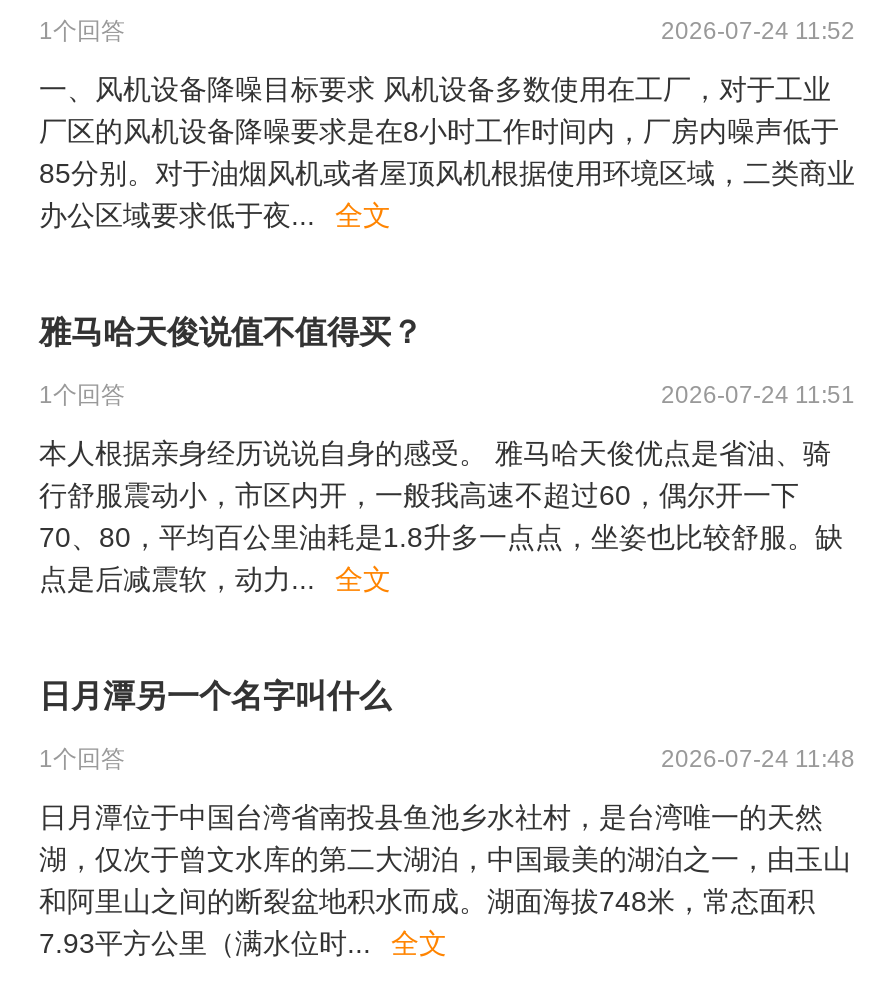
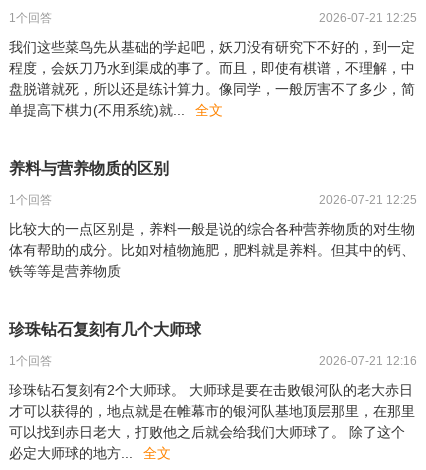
[661,17,855,45] 2026-07-24 11:52 -> [319,11,417,25] 2026-07-21 12:25
[39,73,855,231] 一、风机设备降噪目标要求 风机设备多数使用在工厂，对于工业 | 厂区的风机设备降噪要求是在8小时工作时间内，厂房内噪声低于 | 85分别。对于油烟风机或者屋顶风机根据使用环境区域，二类商业 | 办公区域要求低于夜... -> [9,39,415,118] 我们这些菜鸟先从基础的学起吧，妖刀没有研究下不好的，到一定 | 程度，会妖刀乃水到渠成的事了。而且，即使有棋谱，不理解，中 | 盘脱谱就死，所以还是练计算力。像同学，一般厉害不了多少，简 | 单提高下棋力(不用系统)就...
[39,315,423,349] 雅马哈天俊说值不值得买？ -> [9,160,169,177] 养料与营养物质的区别
[661,381,855,409] 2026-07-24 11:51 -> [319,193,417,207] 2026-07-21 12:25
[39,437,843,595] 本人根据亲身经历说说自身的感受。 雅马哈天俊优点是省油、骑 | 行舒服震动小，市区内开，一般我高速不超过60，偶尔开一下 | 70、80，平均百公里油耗是1.8升多一点点，坐姿也比较舒服。缺 | 点是后减震软，动力... | 全文 -> [9,221,415,279] 比较大的一点区别是，养料一般是说的综合各种营养物质的对生物 | 体有帮助的成分。比如对植物施肥，肥料就是养料。但其中的钙、 | 铁等等是营养物质
[39,679,391,713] 日月潭另一个名字叫什么 -> [9,321,201,338] 珍珠钻石复刻有几个大师球
[661,745,855,773] 2026-07-24 11:48 -> [319,354,417,368] 2026-07-21 12:16
[39,801,851,959] 日月潭位于中国台湾省南投县鱼池乡水社村，是台湾唯一的天然 | 湖，仅次于曾文水库的第二大湖泊，中国最美的湖泊之一，由玉山 | 和阿里山之间的断裂盆地积水而成。湖面海拔748米，常态面积 | 7.93平方公里（满水位时... -> [9,382,415,461] 珍珠钻石复刻有2个大师球。 大师球是要在击败银河队的老大赤日 | 才可以获得的，地点就是在帷幕市的银河队基地顶层那里，在那里 | 可以找到赤日老大，打败他之后就会给我们大师球了。 除了这个 | 必定大师球的地方...

